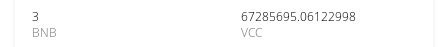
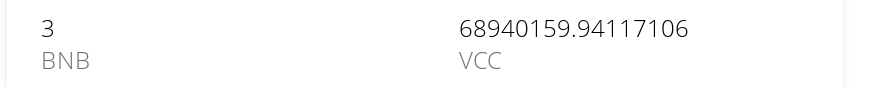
[241,8,356,25] 67285695.06122998 -> [459,11,689,45] 68940159.94117106

